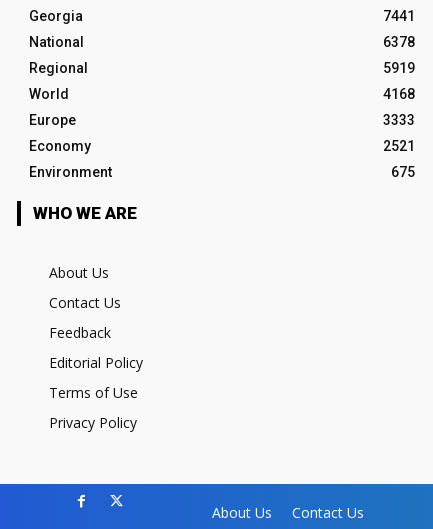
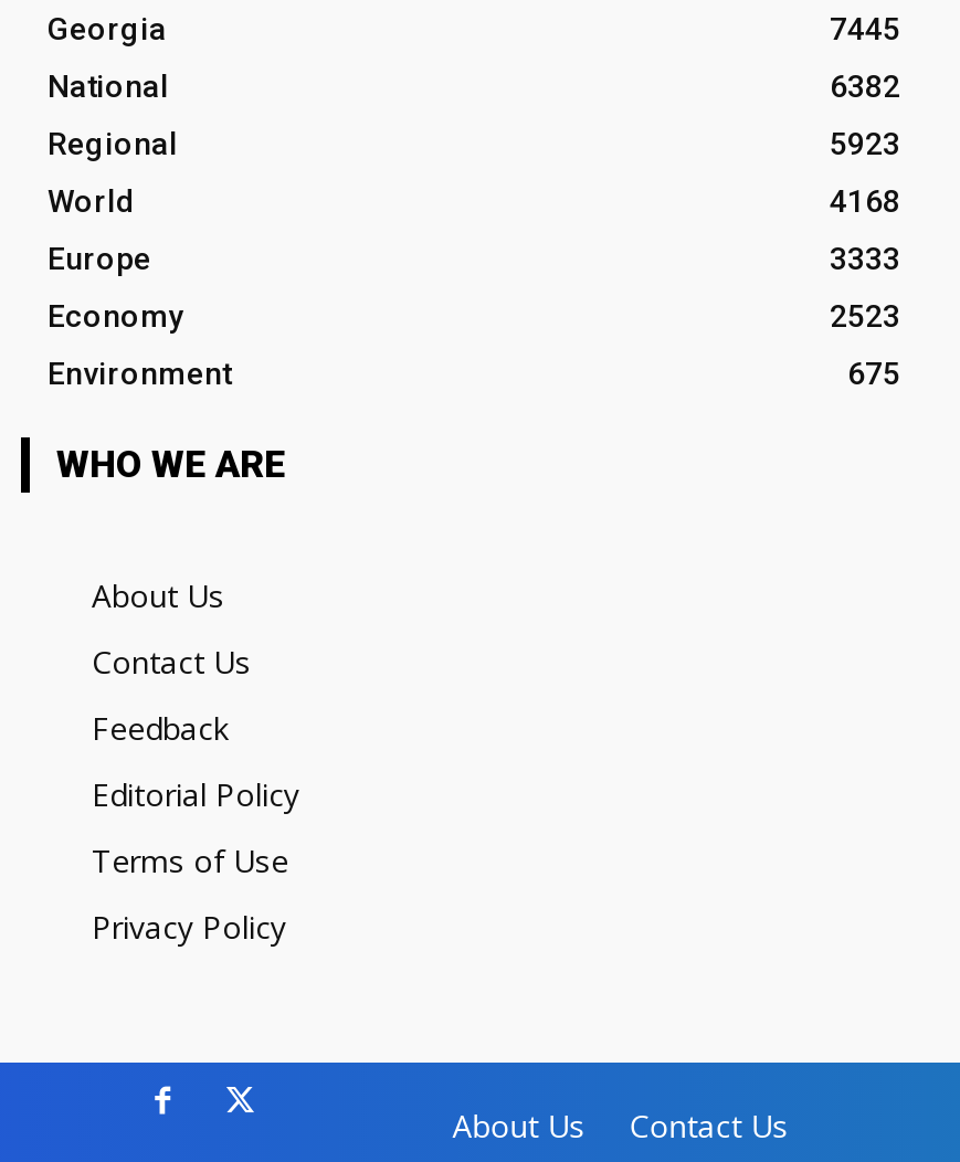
[383,8,415,24] 7441 -> [830,10,900,46] 7445
[383,34,415,50] 6378 -> [830,68,900,103] 6382
[383,60,415,76] 5919 -> [830,125,900,160] 5923
[383,138,415,154] 2521 -> [830,297,900,333] 2523

